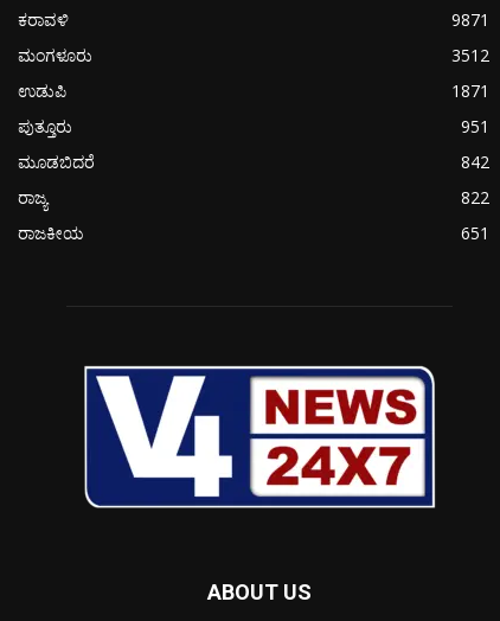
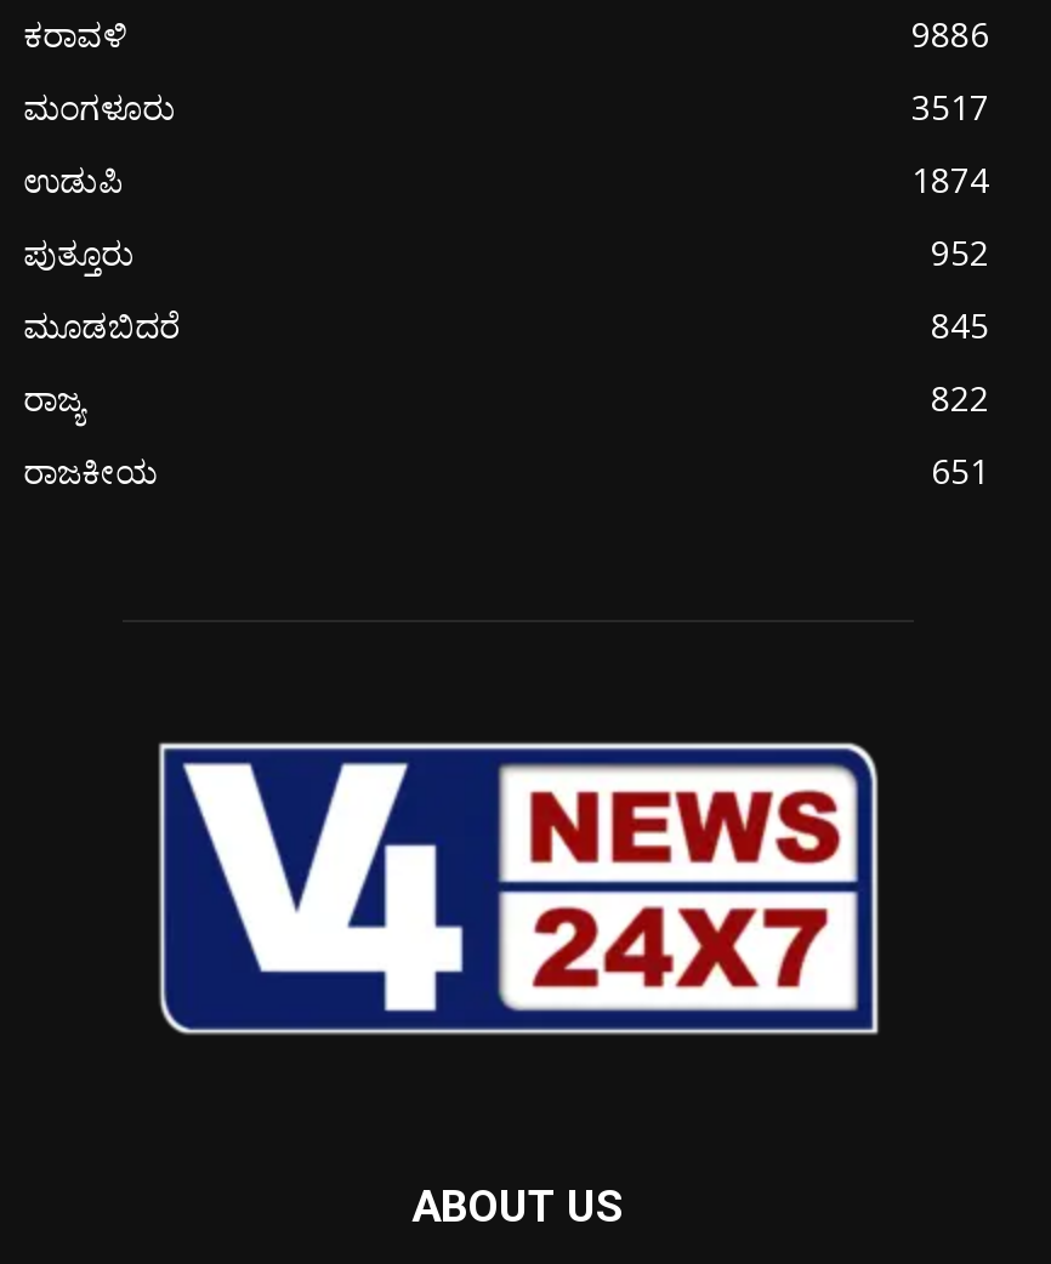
[451,8,489,31] 9871 -> [911,11,989,57] 9886
[451,44,489,66] 3512 -> [911,84,989,130] 3517
[451,80,489,102] 1871 -> [911,157,989,203] 1874
[461,115,489,138] 951 -> [931,230,989,276] 952
[461,151,489,173] 842 -> [931,302,989,348] 845

